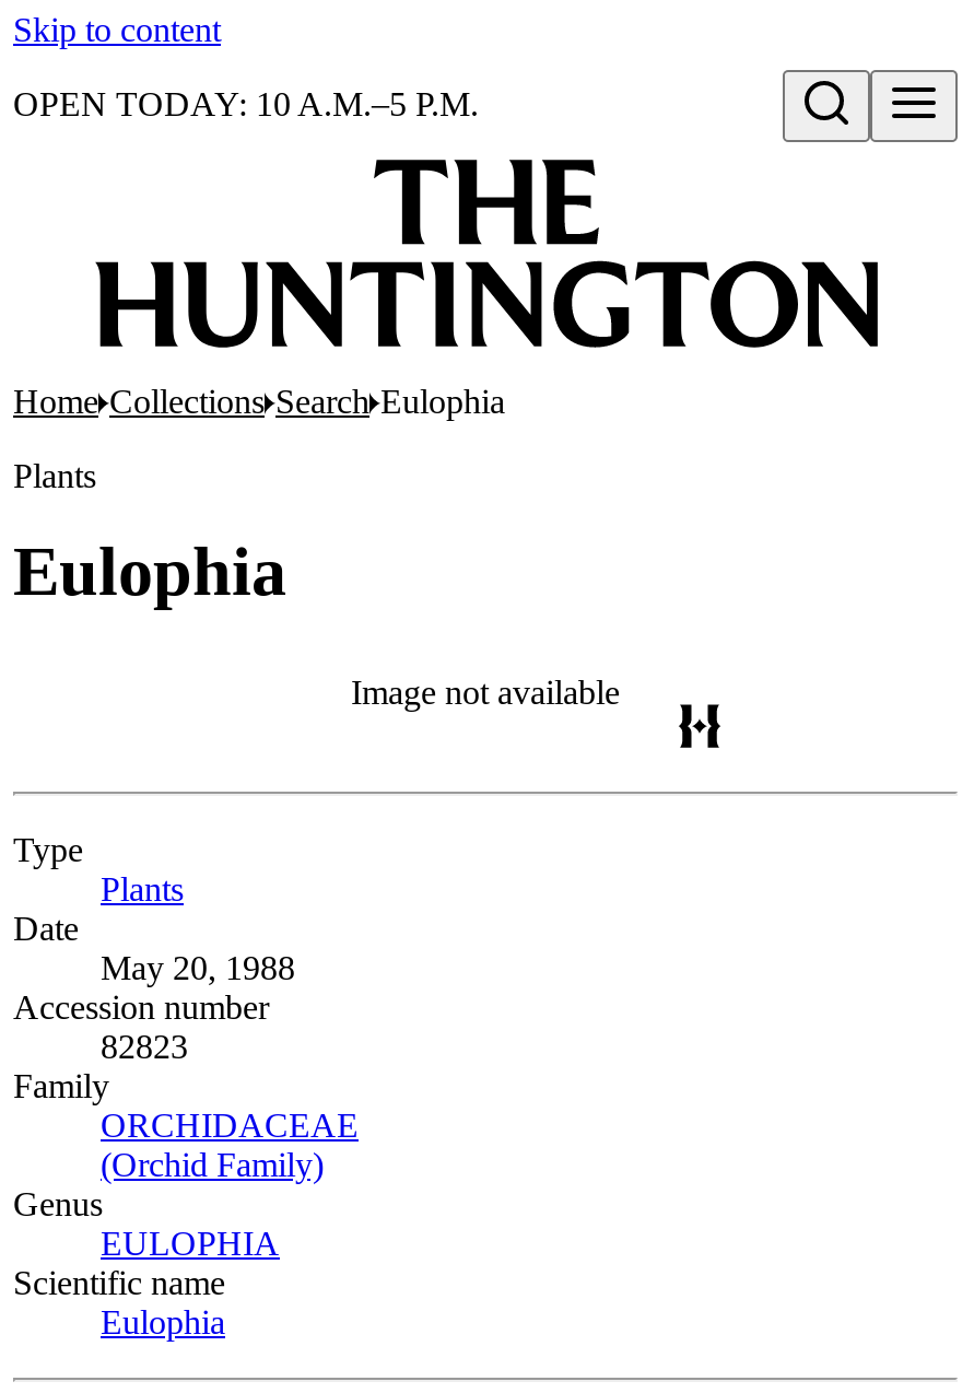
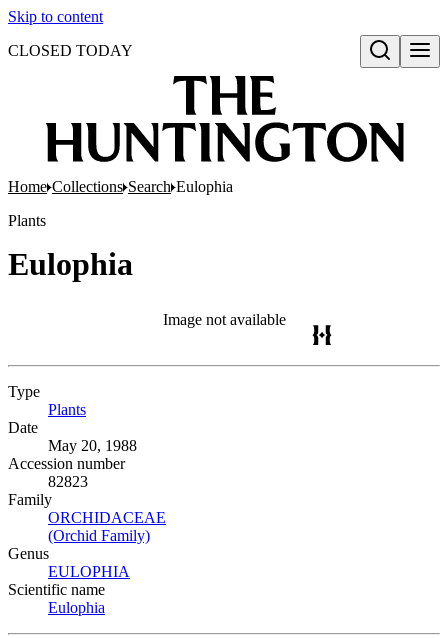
[13,85,479,122] OPEN TODAY: 10 A.M.–5 P.M. -> [8,42,133,59] CLOSED TODAY

